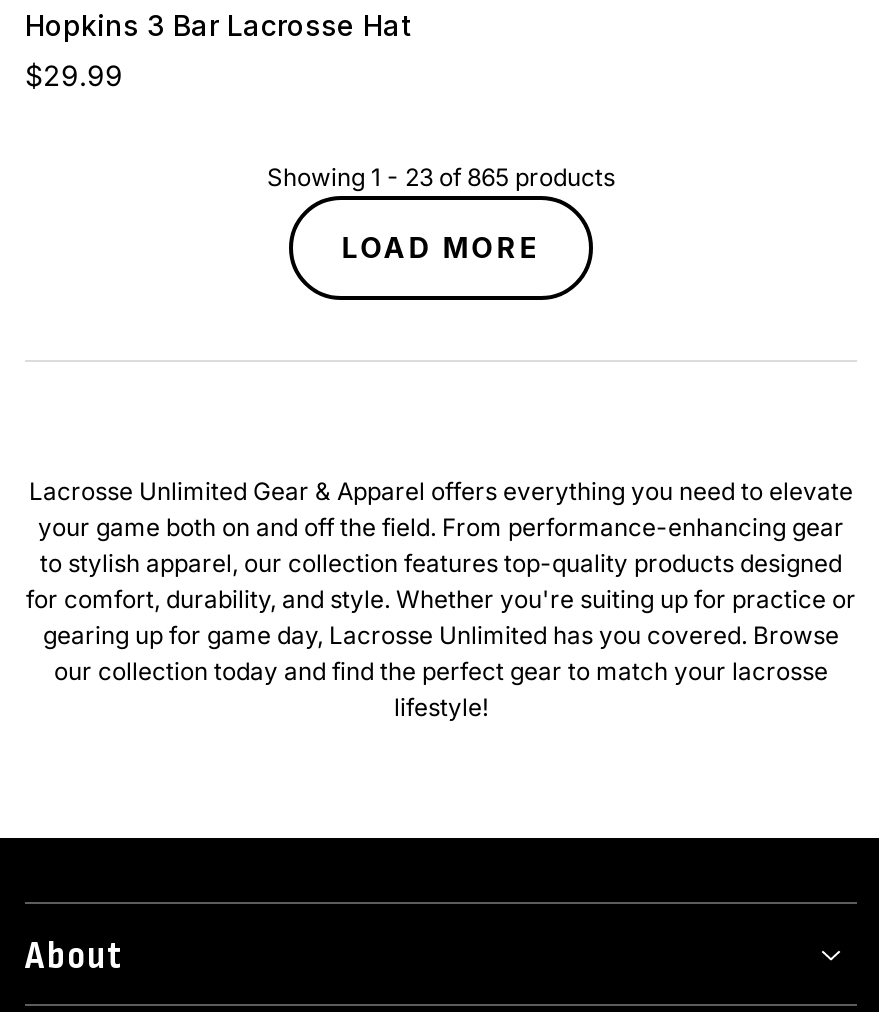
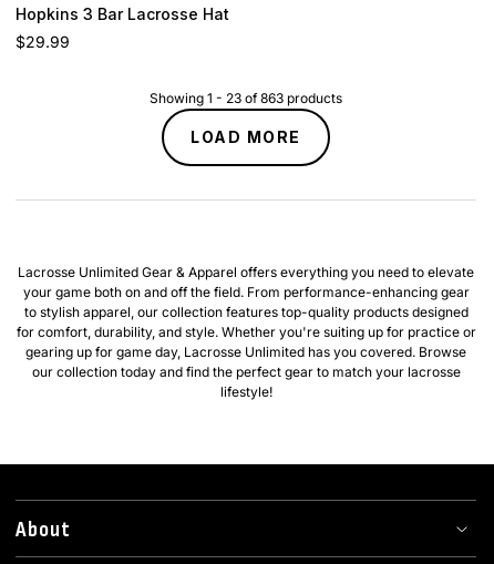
[267,162,615,192] Showing 1 - 23 of 865 products -> [150,90,342,106] Showing 1 - 23 of 863 products

